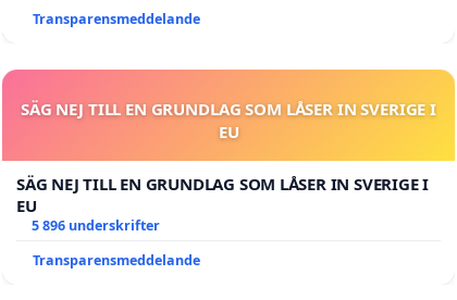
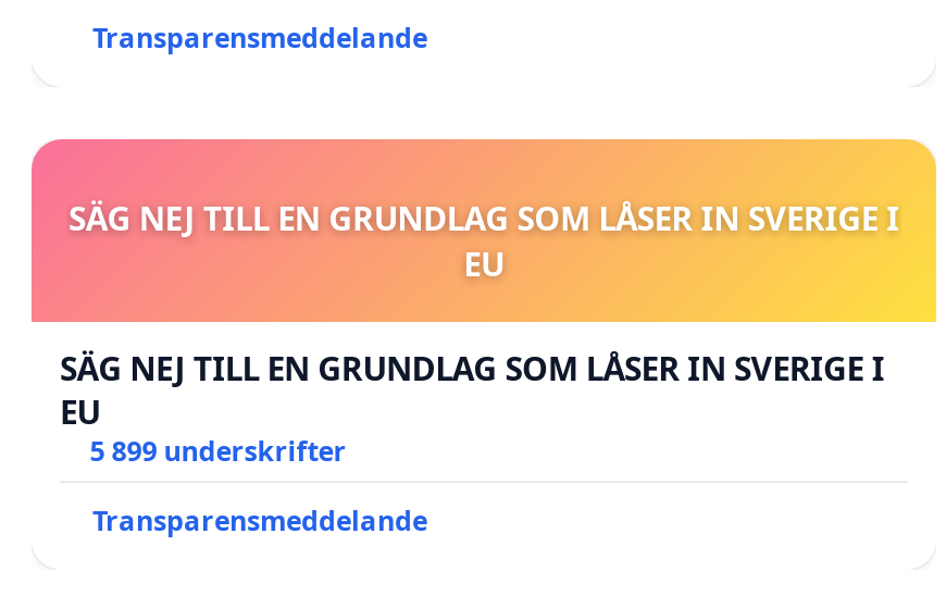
[31,217,160,235] 5 896 underskrifter -> [90,434,346,471] 5 899 underskrifter

